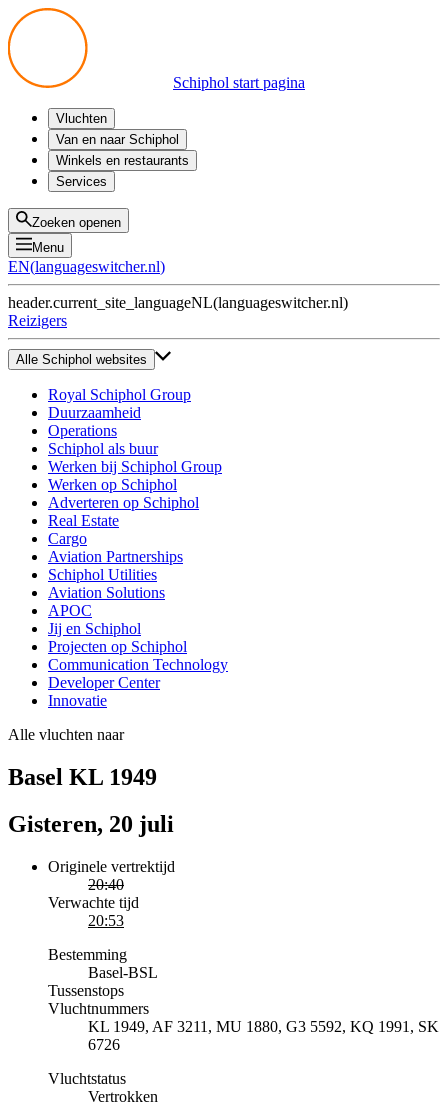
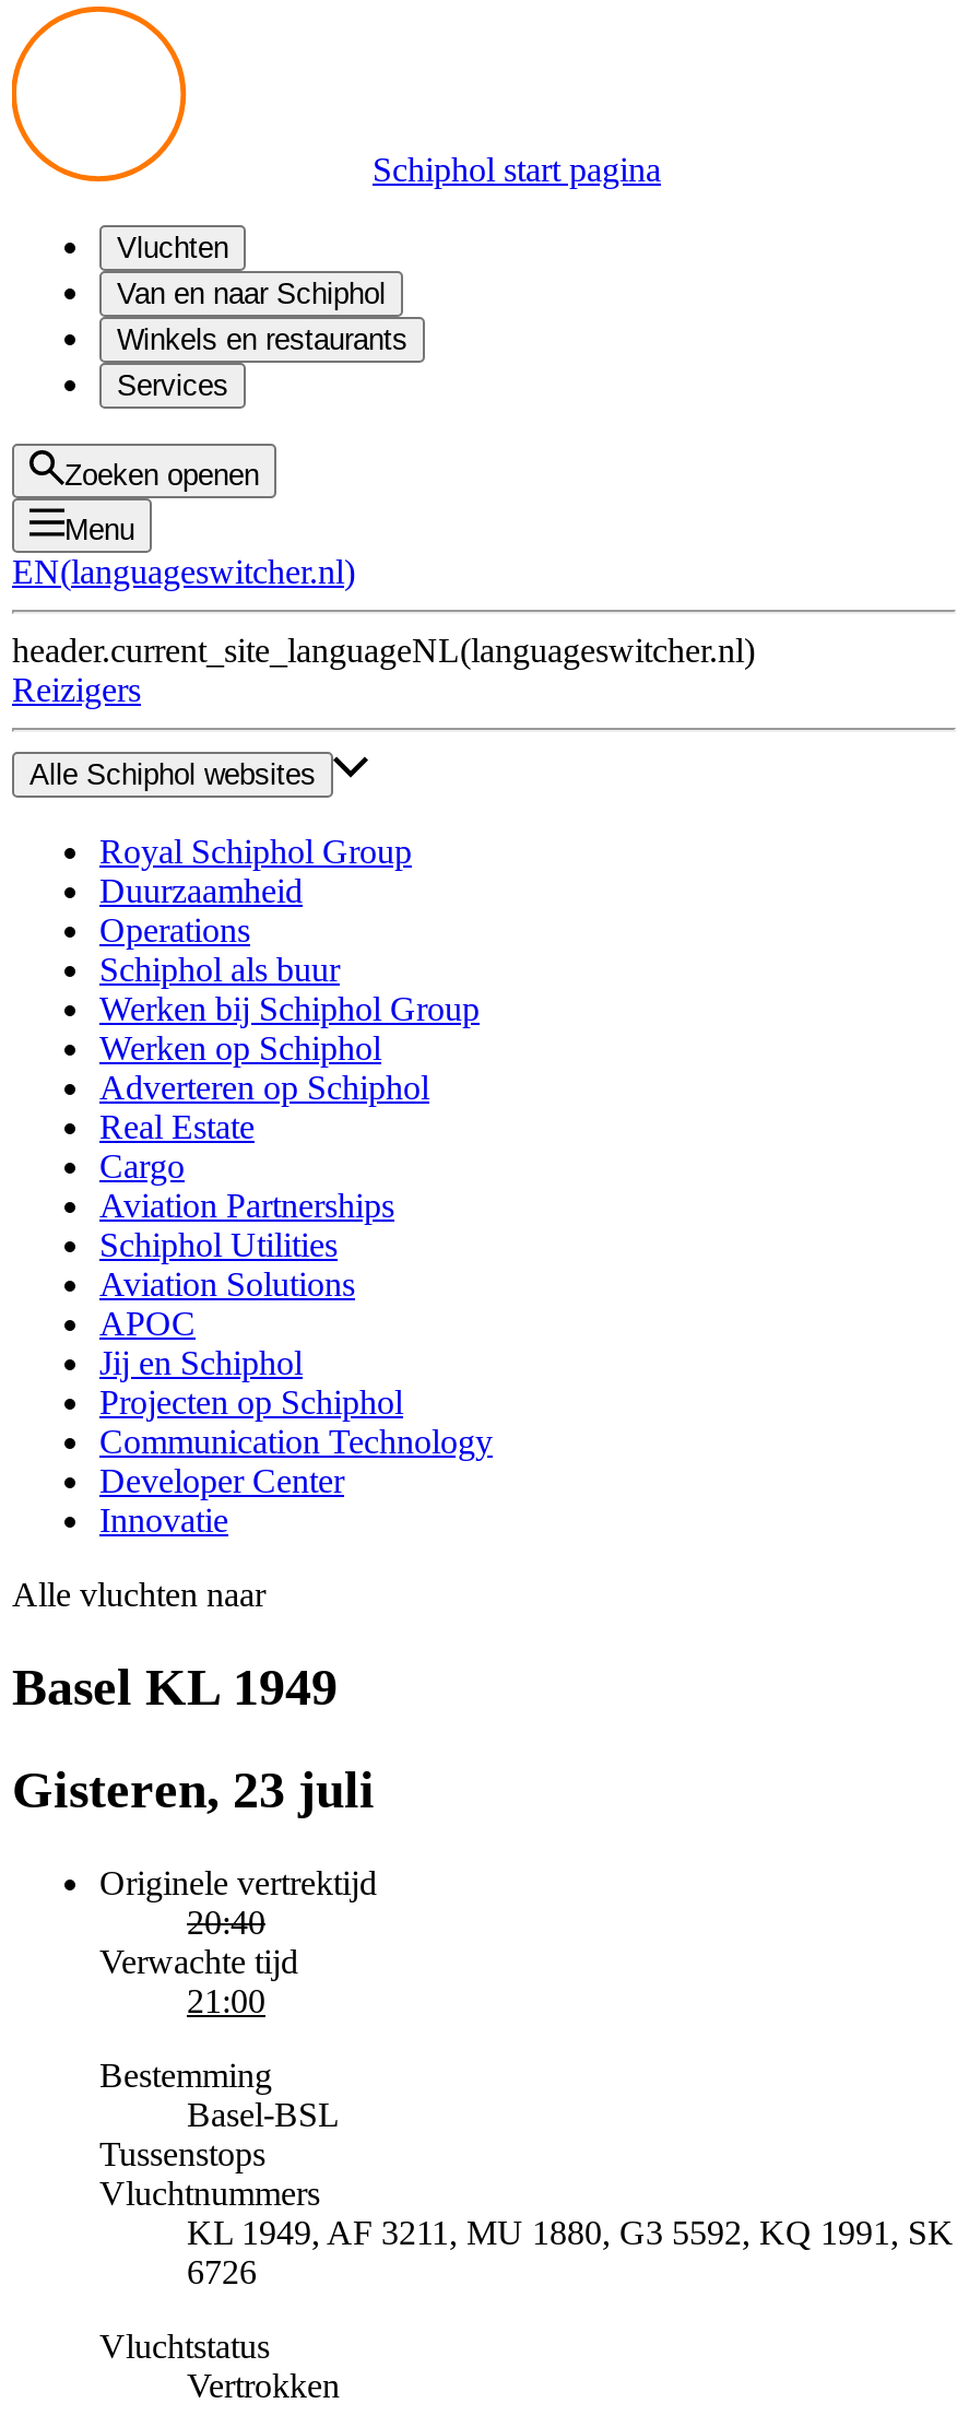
[8,811,174,837] Gisteren, 20 juli -> [12,1761,375,1818] Gisteren, 23 juli
[88,912,124,929] 20:53 -> [187,1982,265,2019] 21:00

